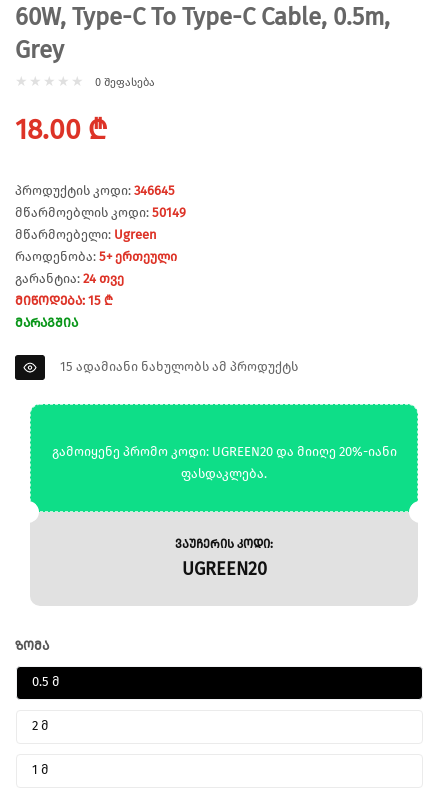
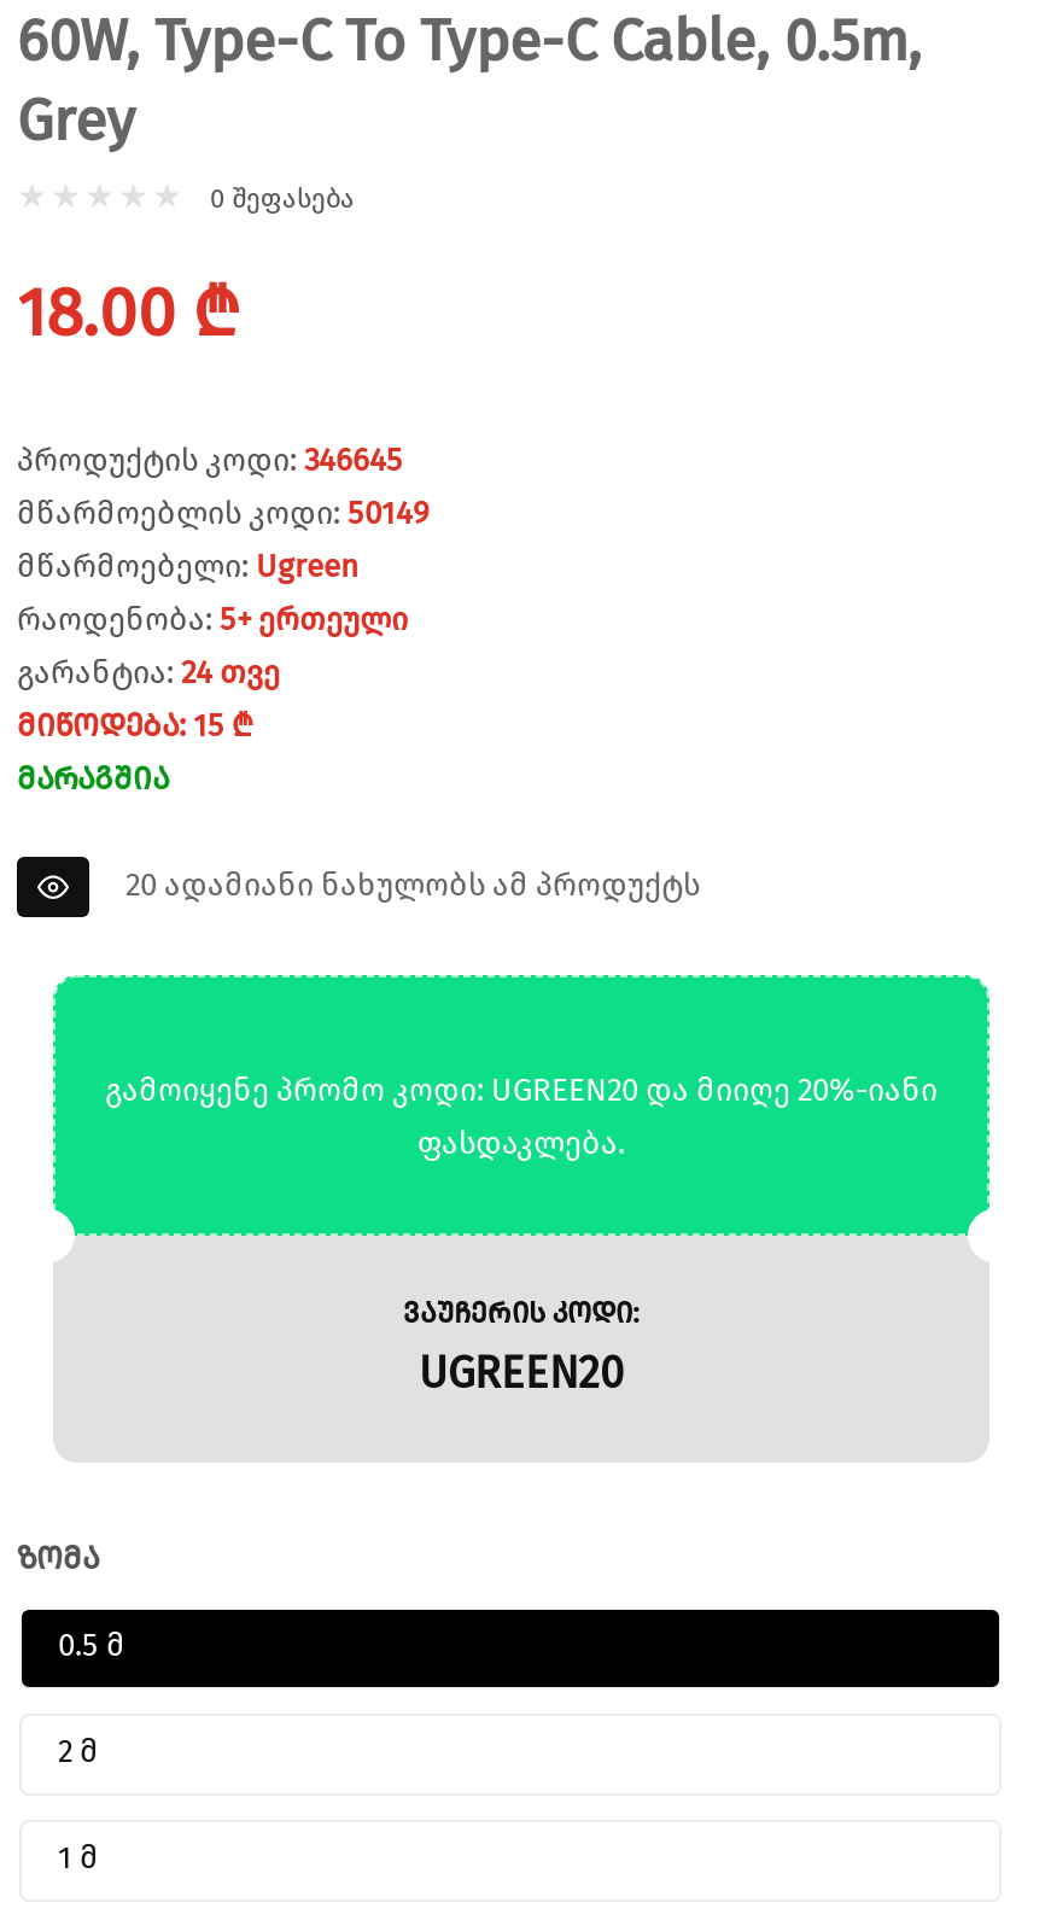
[60,361,298,374] 15 ადამიანი ნახულობს ამ პროდუქტს -> [125,871,700,902] 20 ადამიანი ნახულობს ამ პროდუქტს

